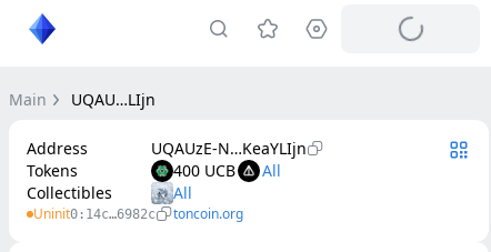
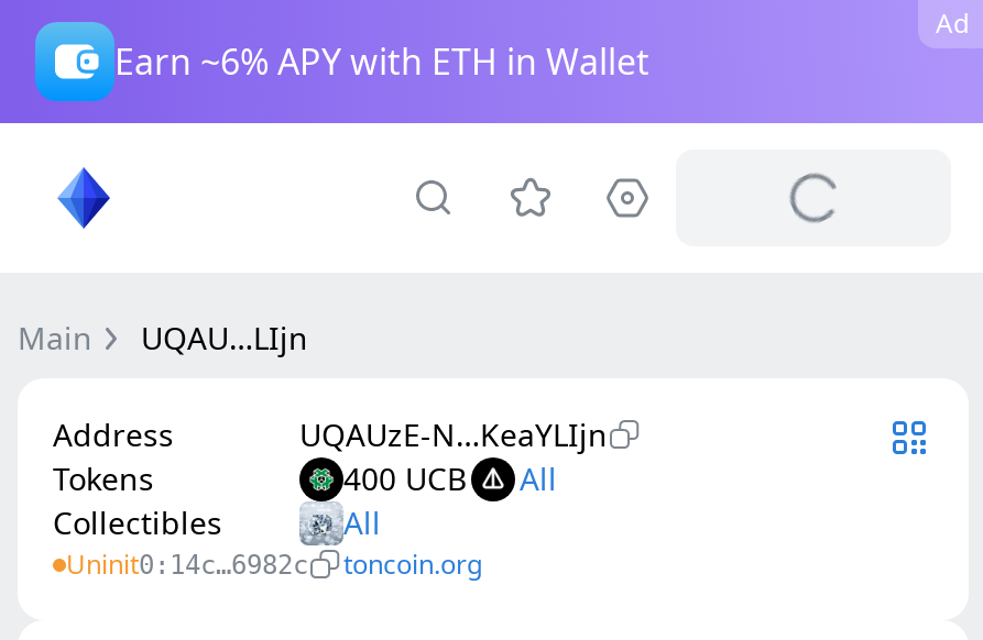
none -> [114,37,649,86] Earn ~6% APY with ETH in Wallet
none -> [936,4,969,42] Ad

